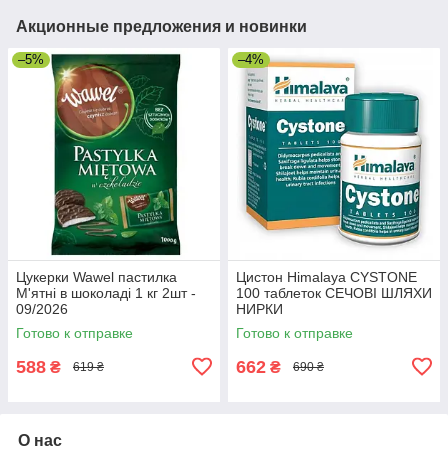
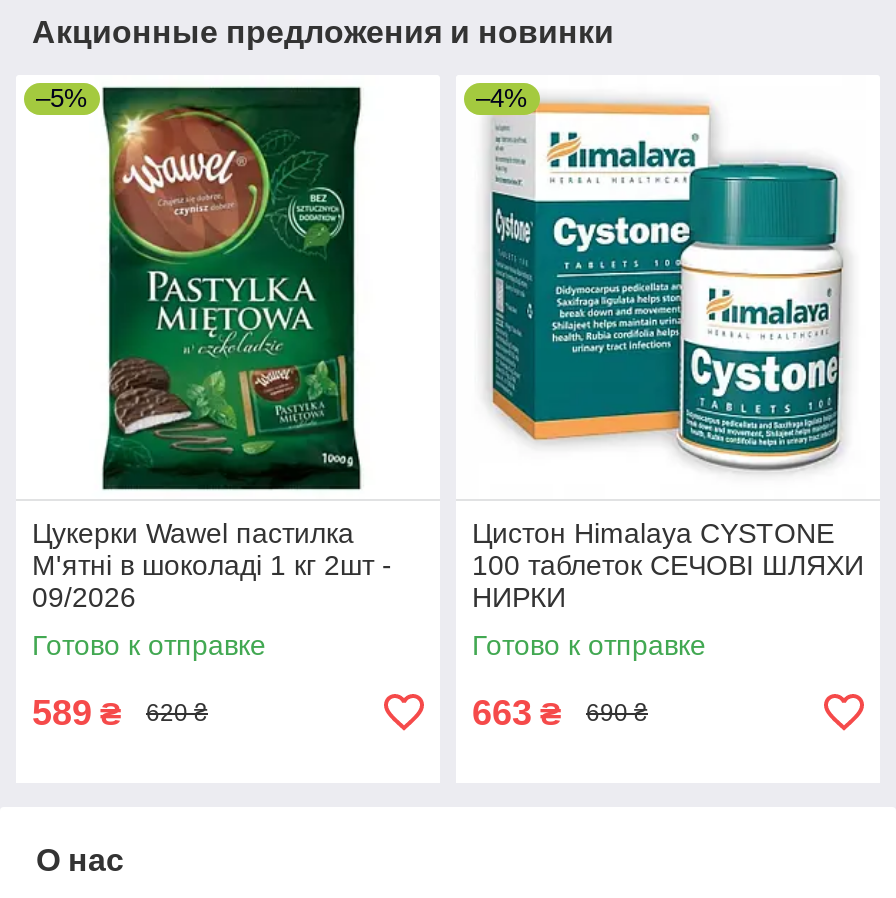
[16,357,61,377] 588 ₴ -> [32,693,122,733] 589 ₴
[73,360,104,374] 619 ₴ -> [146,700,208,728] 620 ₴
[236,357,324,377] 662 ₴ 690 ₴ -> [472,693,648,733] 663 ₴ 690 ₴

